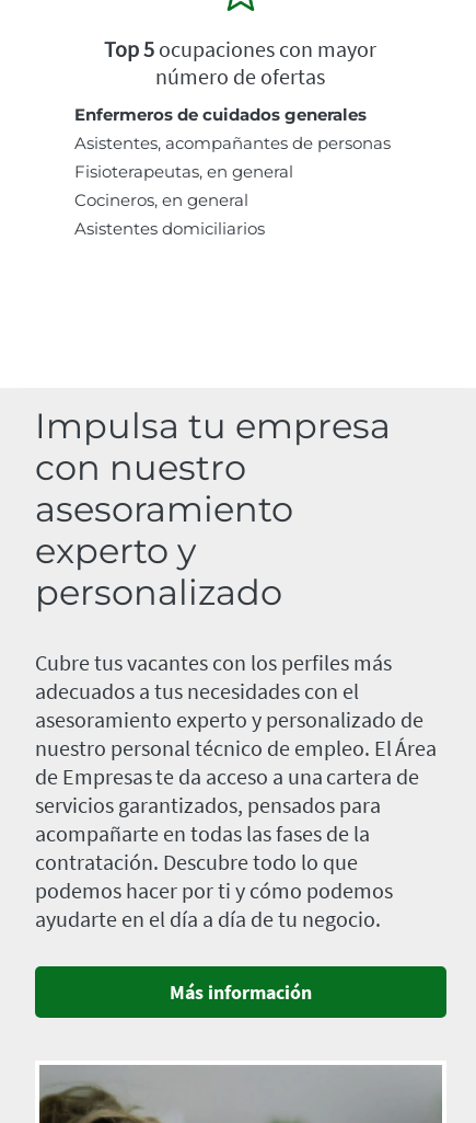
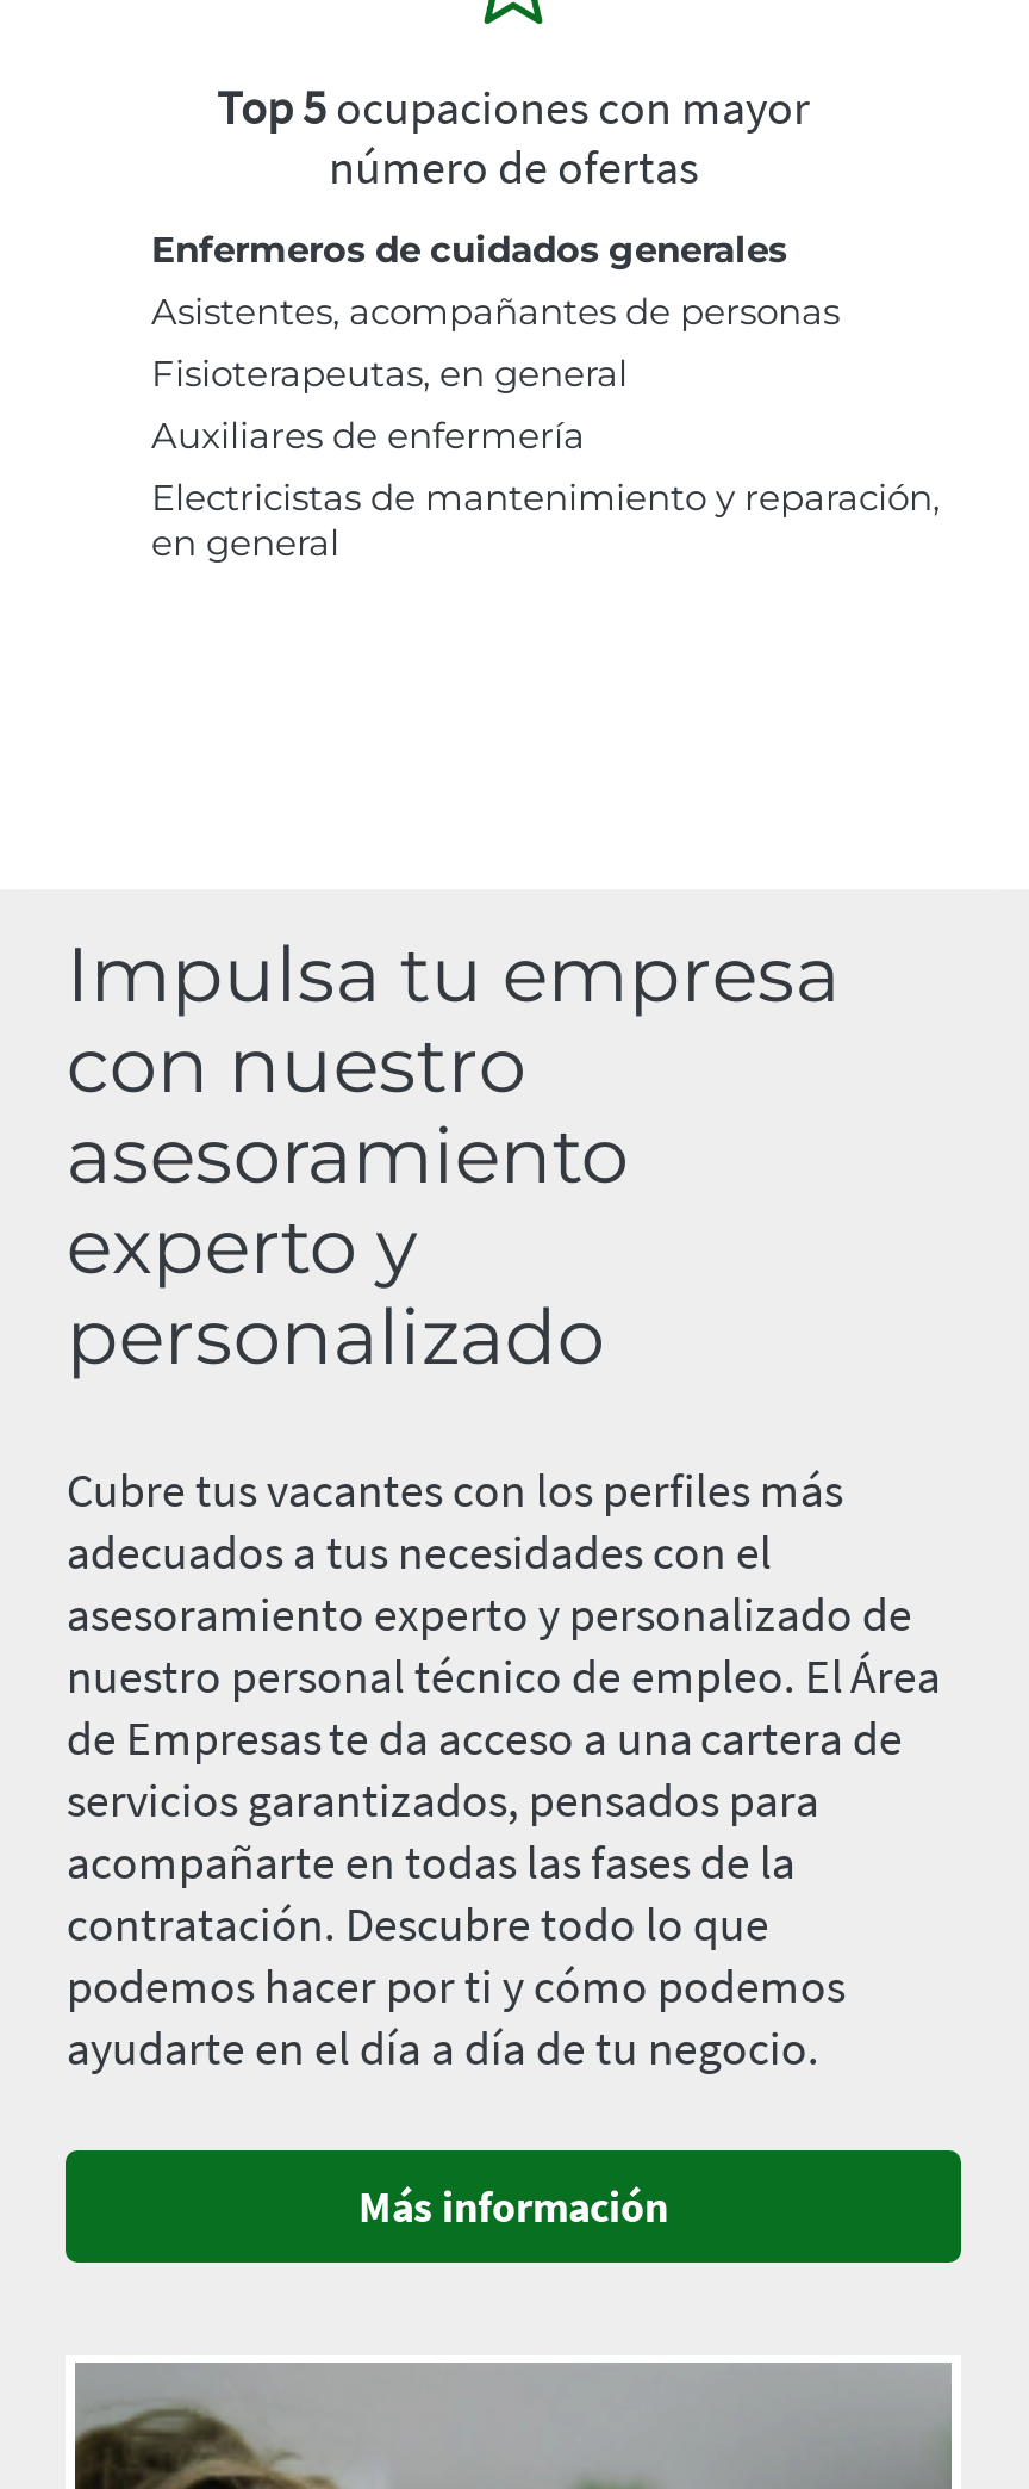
[74,190,265,239] Cocineros, en general | Asistentes domiciliarios -> [151,413,940,566] Auxiliares de enfermería | Electricistas de mantenimiento y reparación, | en general

